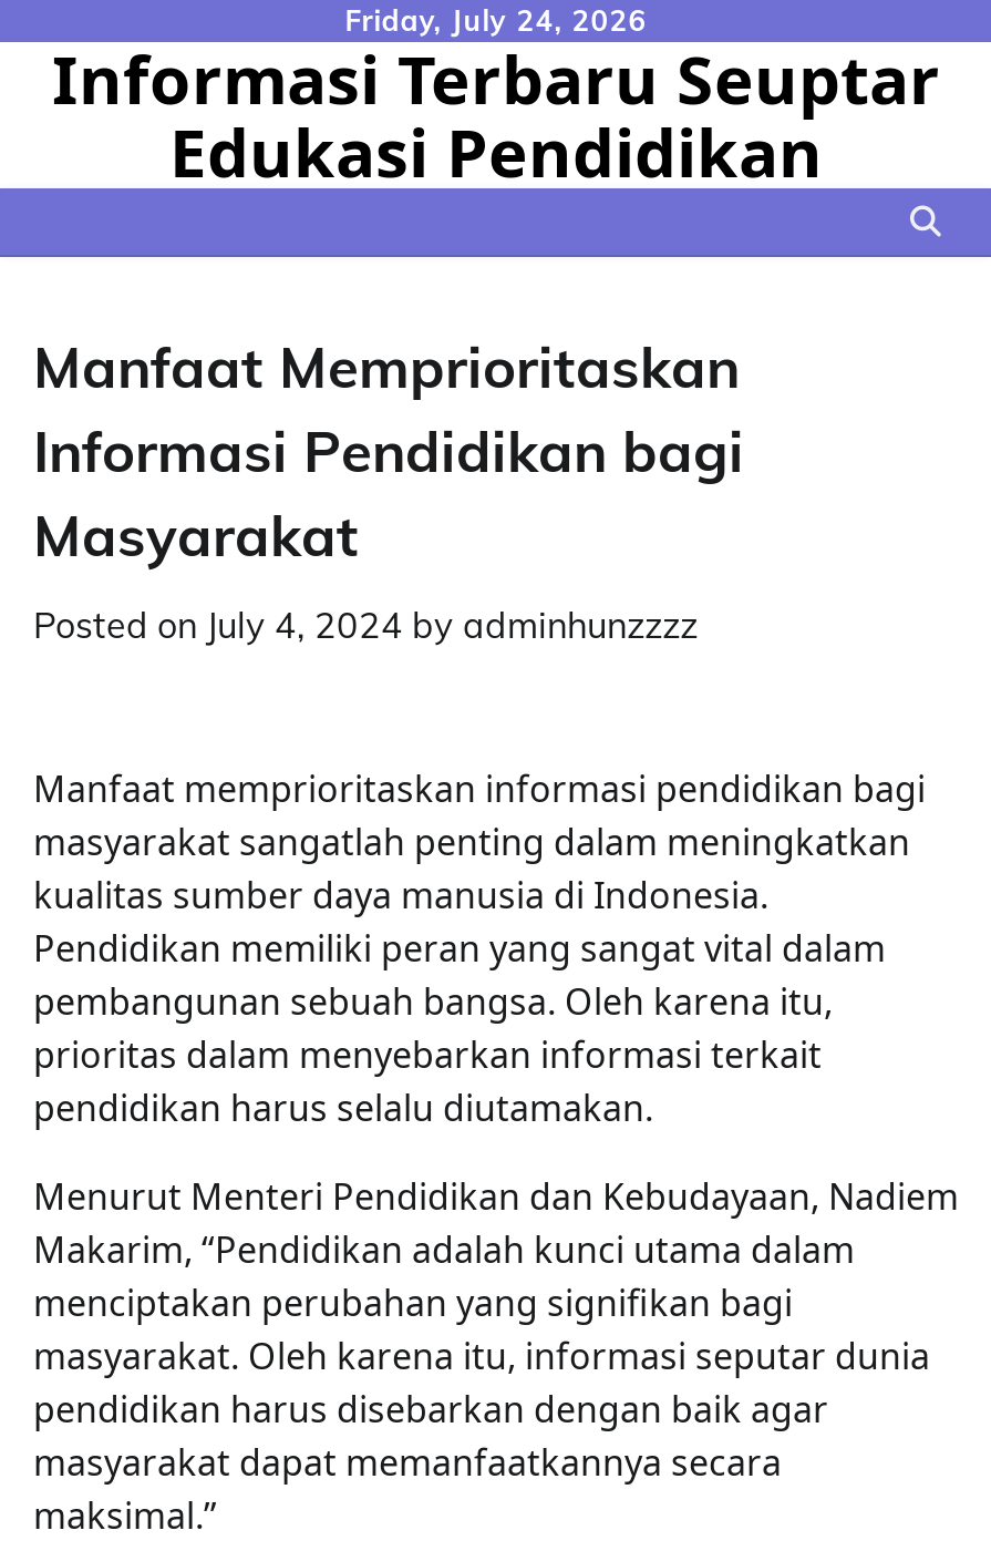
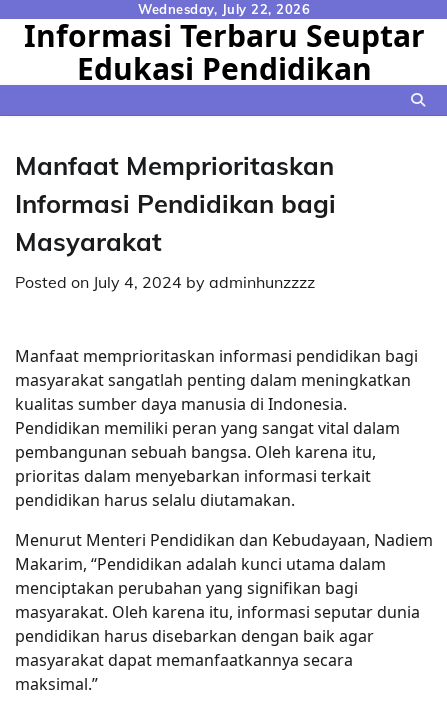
[345,2,647,38] Friday, July 24, 2026 -> [138,1,310,17] Wednesday, July 22, 2026

